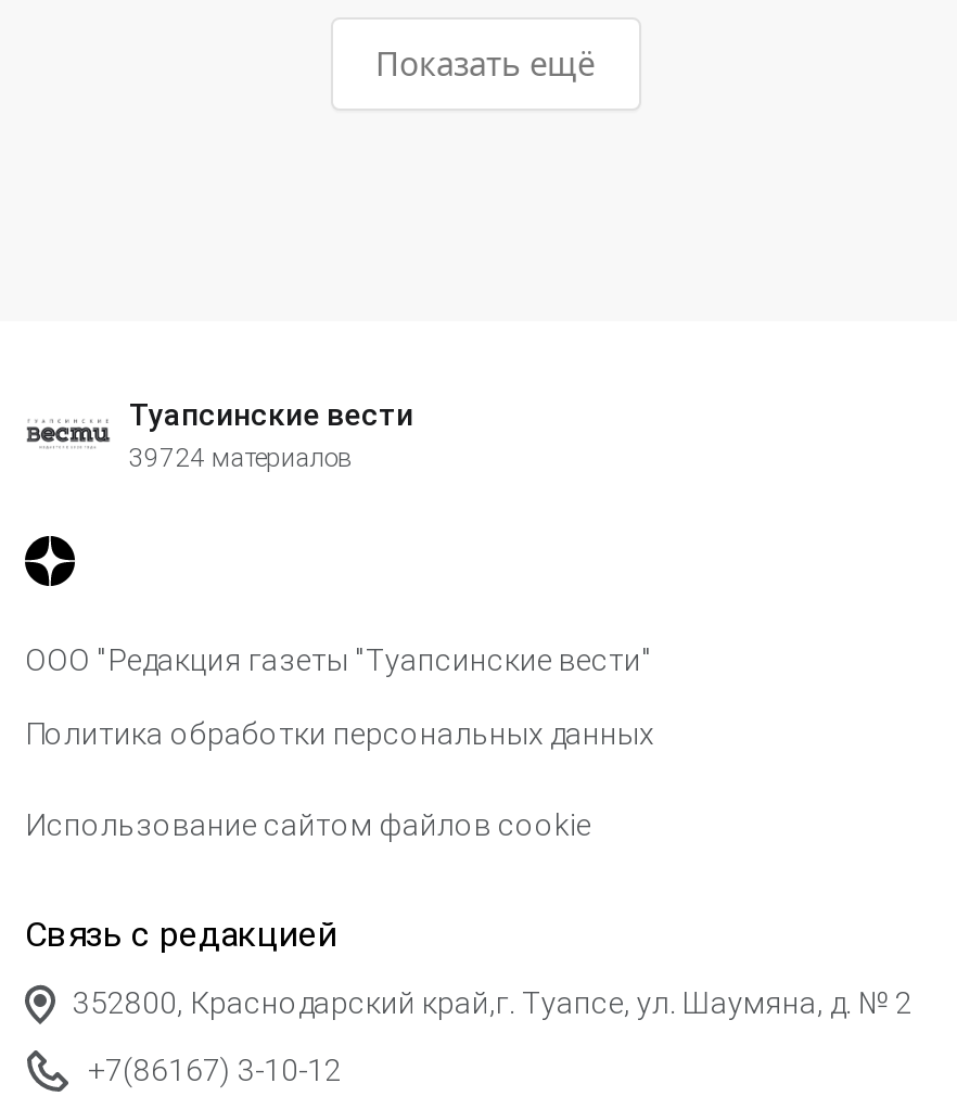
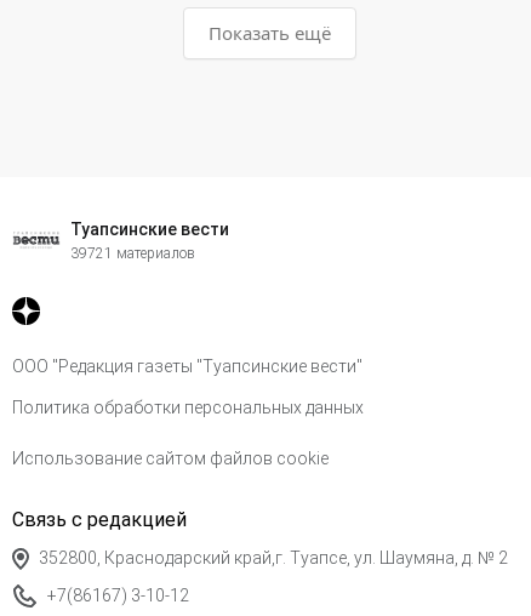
[129,443,353,474] 39724 материалов -> [70,245,195,262] 39721 материалов

